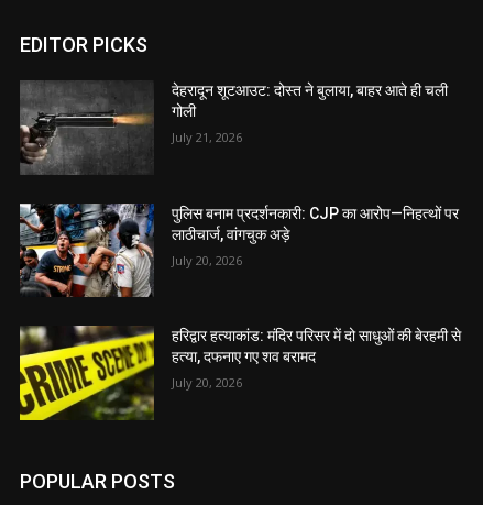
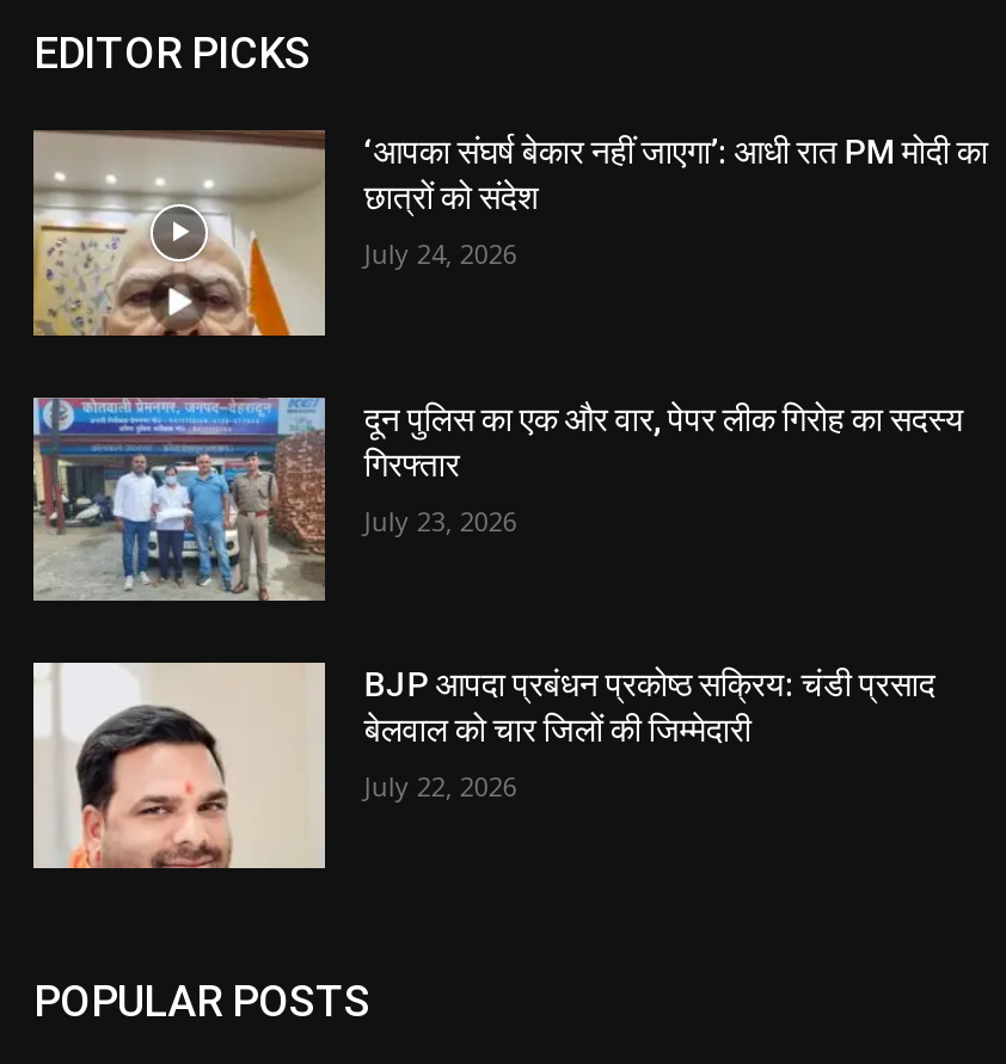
[20,81,448,175] [image] | देहरादून शूटआउट: दोस्त ने बुलाया, बाहर आते ही चली | गोली -> [31,130,988,338] [image] | ‘आपका संघर्ष बेकार नहीं जाएगा’: आधी रात PM मोदी का | छात्रों को संदेश
[172,129,242,145] July 21, 2026 -> [364,235,517,271] July 24, 2026
[20,202,459,297] [image] | पुलिस बनाम प्रदर्शनकारी: CJP का आरोप—निहत्थों पर | लाठीचार्ज, वांगचुक अड़े -> [31,395,964,603] [image] | दून पुलिस का एक और वार, पेपर लीक गिरोह का सदस्य | गिरफ्तार
[172,252,242,268] July 20, 2026 -> [364,502,517,538] July 23, 2026
[19,325,461,421] [image] | हरिद्वार हत्याकांड: मंदिर परिसर में दो साधुओं की बेरहमी से | हत्या, दफनाए गए शव बरामद -> [31,660,935,871] [image] | BJP आपदा प्रबंधन प्रकोष्ठ सक्रिय: चंडी प्रसाद | बेलवाल को चार जिलों की जिम्मेदारी
[172,375,242,391] July 20, 2026 -> [364,769,517,805] July 22, 2026

